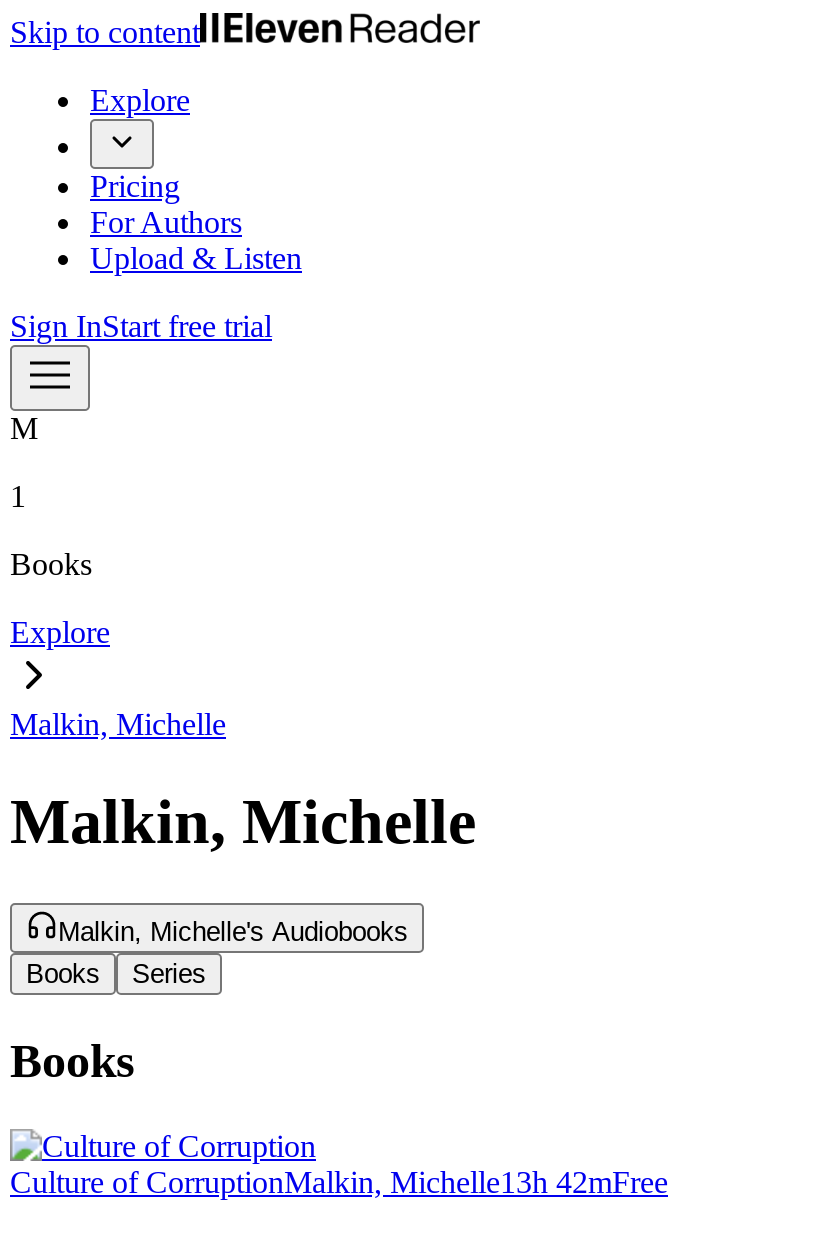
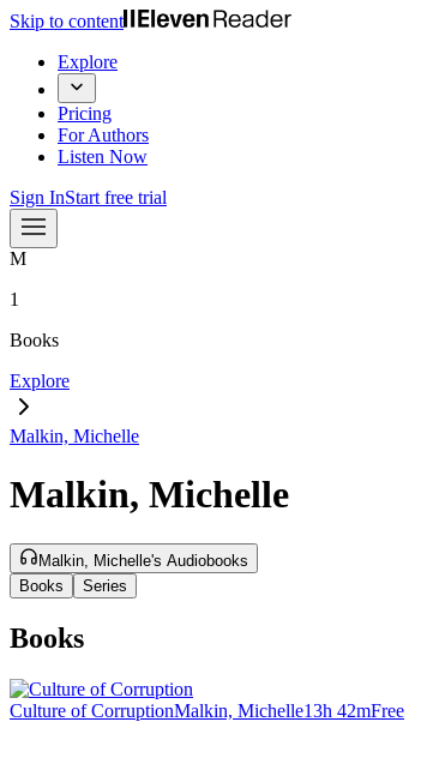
[90,241,302,275] Upload & Listen -> [58,146,148,167] Listen Now

